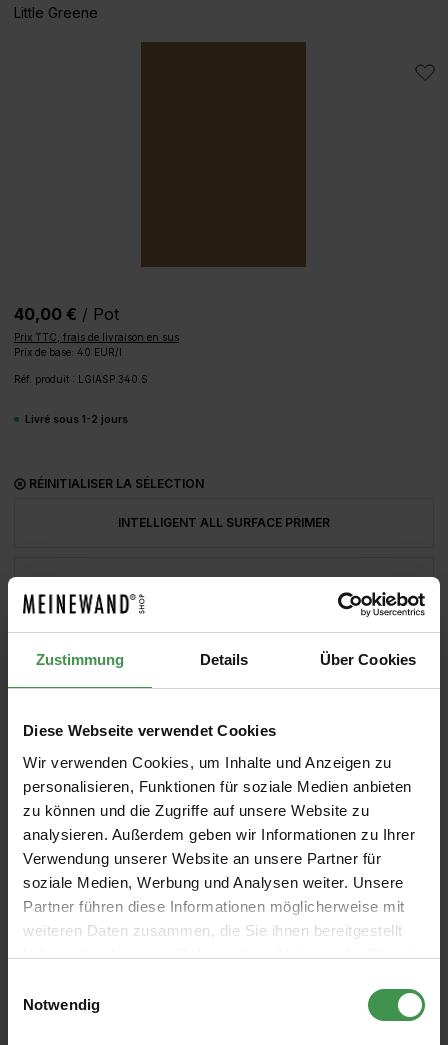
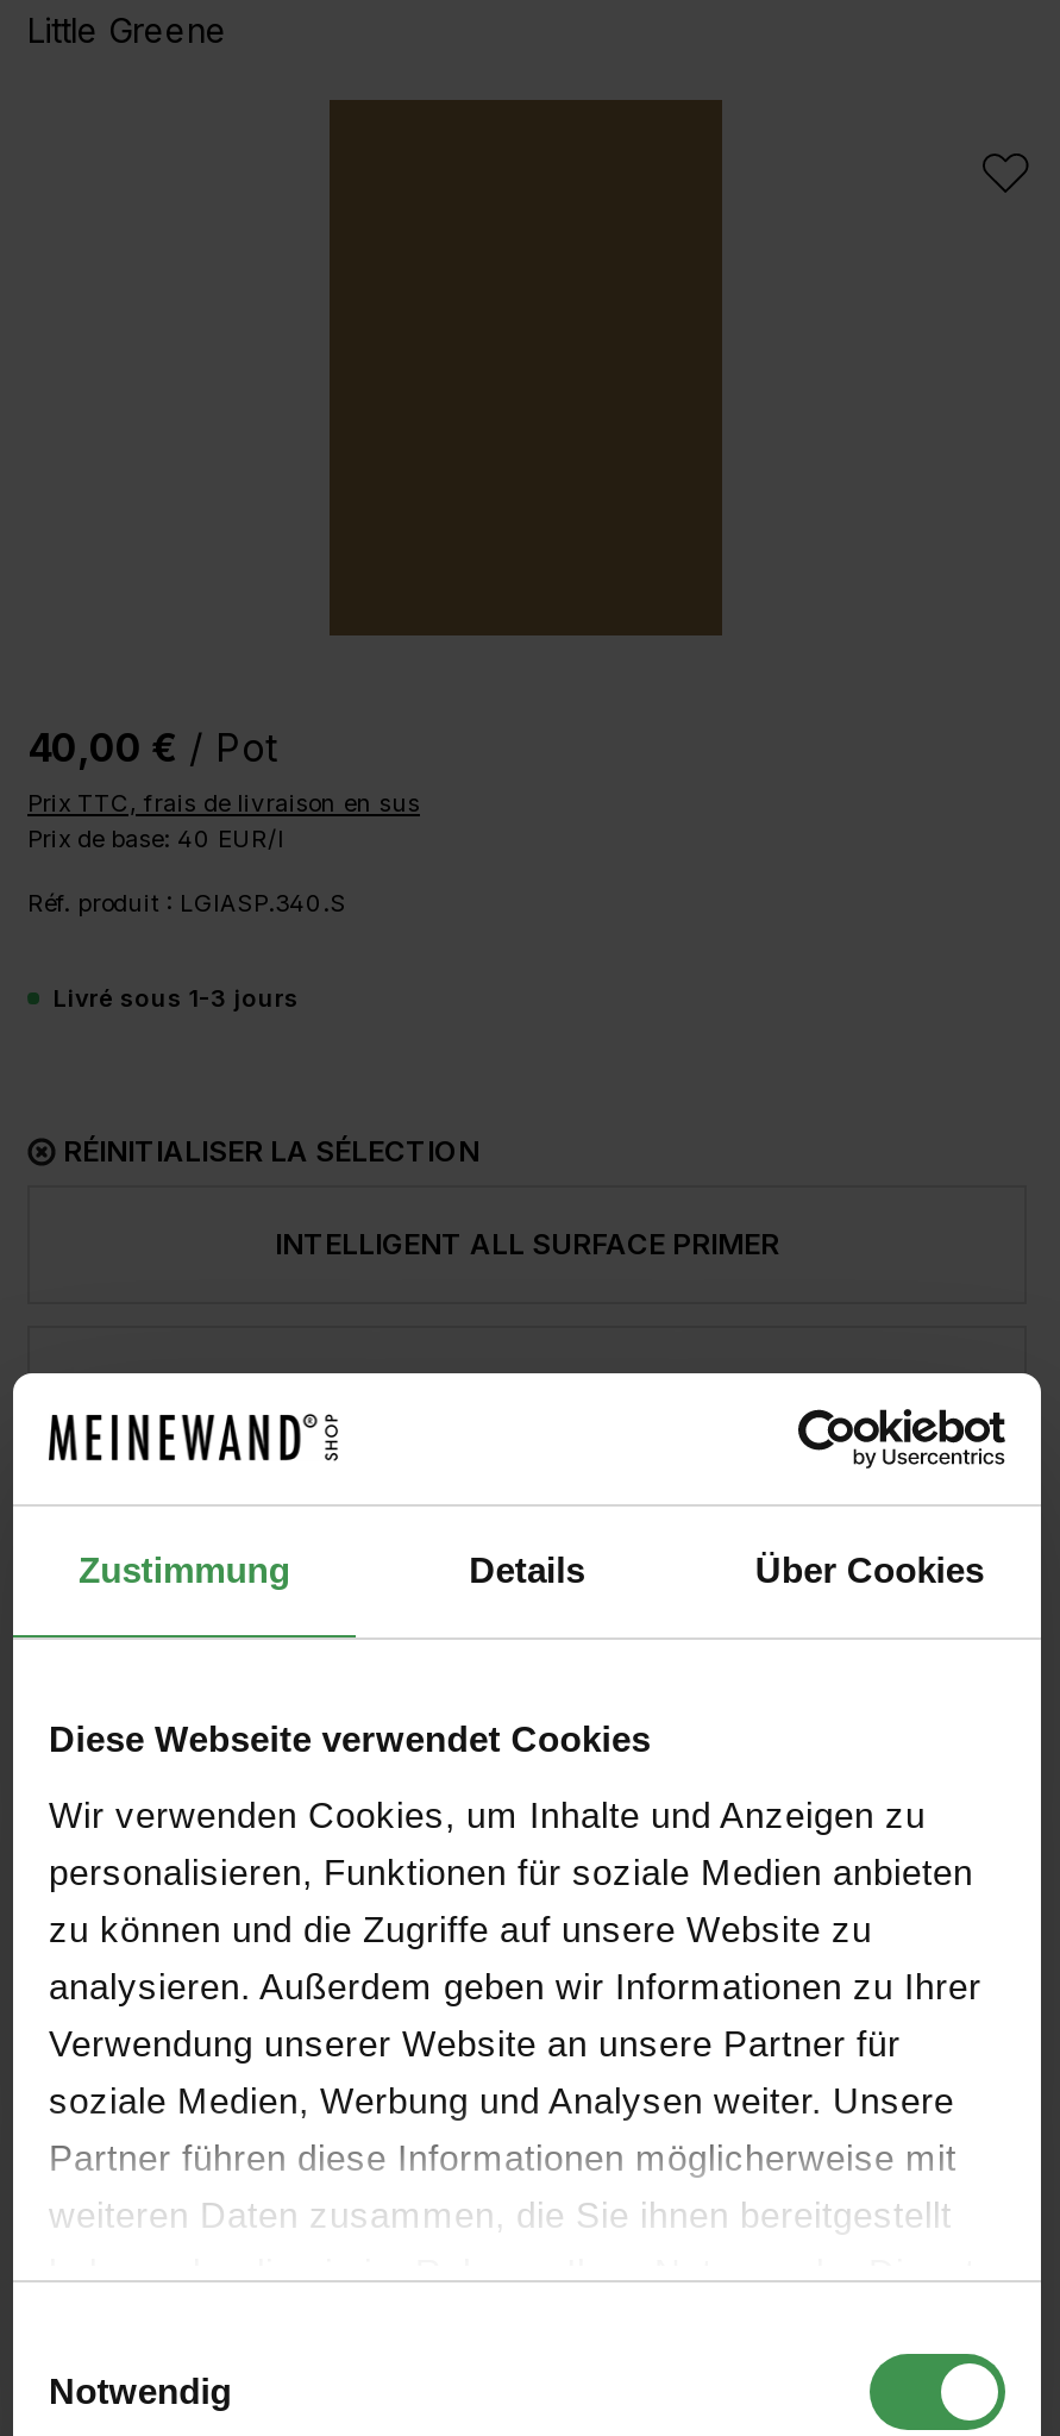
[25,413,128,425] Livré sous 1-2 jours -> [54,983,299,1012] Livré sous 1-3 jours

